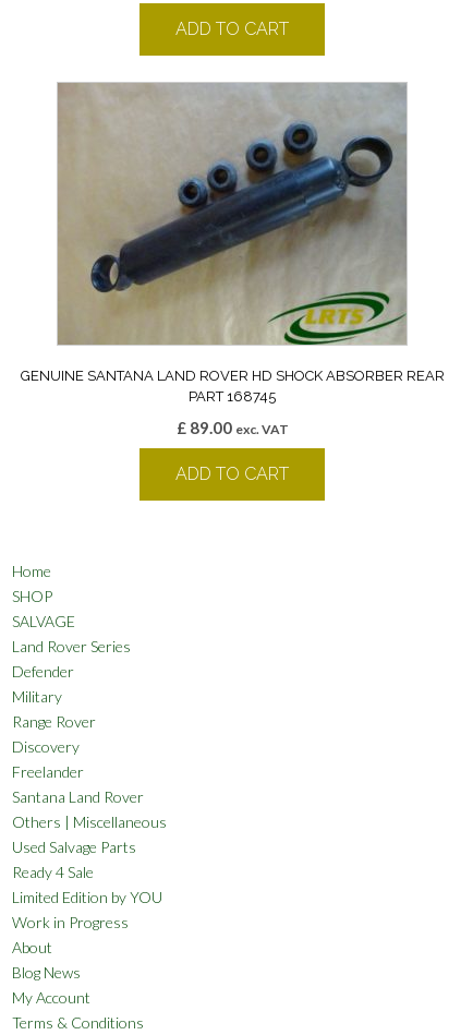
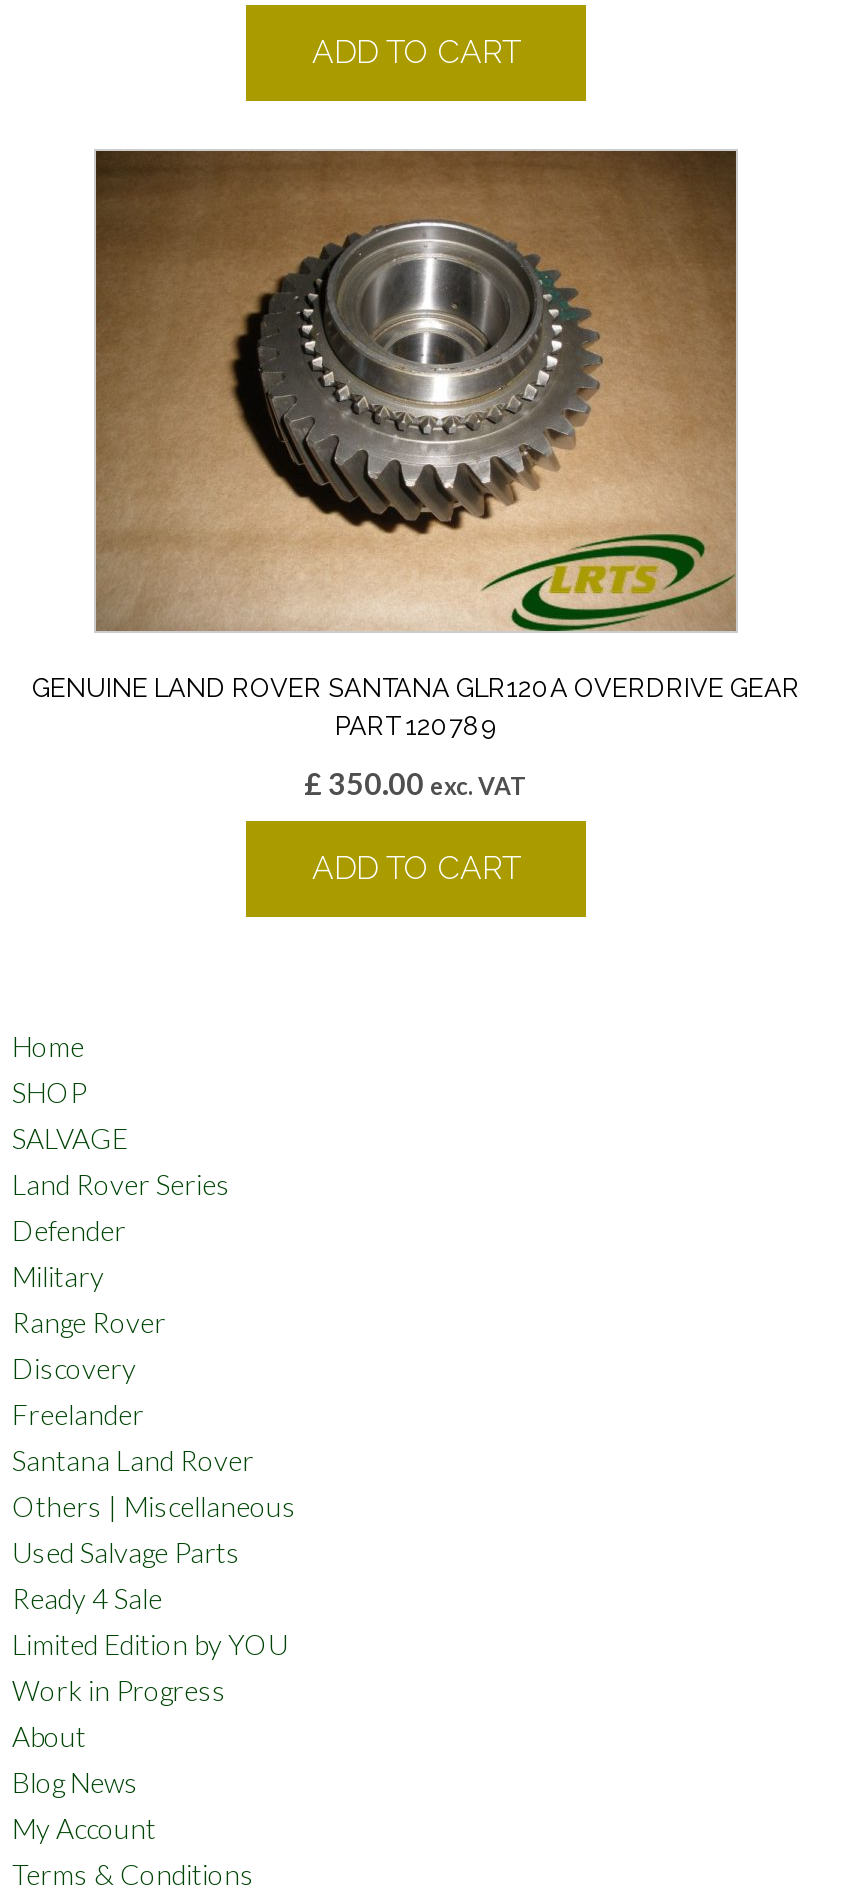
[20,82,444,405] [image] | GENUINE SANTANA LAND ROVER HD SHOCK ABSORBER REAR | PART 168745 -> [32,151,800,742] [image] | GENUINE LAND ROVER SANTANA GLR120A OVERDRIVE GEAR | PART 120789
[176,418,288,438] £89.00 exc. VAT -> [304,766,528,802] £350.00 exc. VAT

